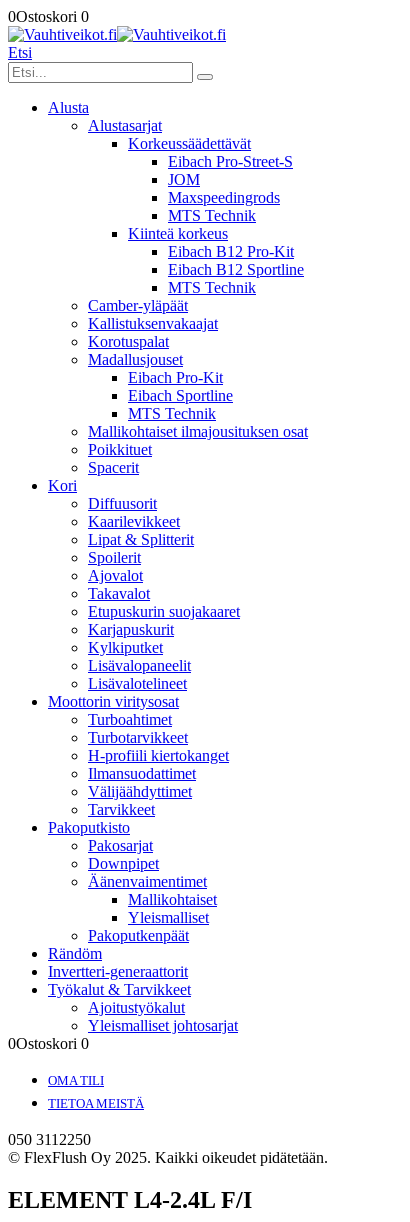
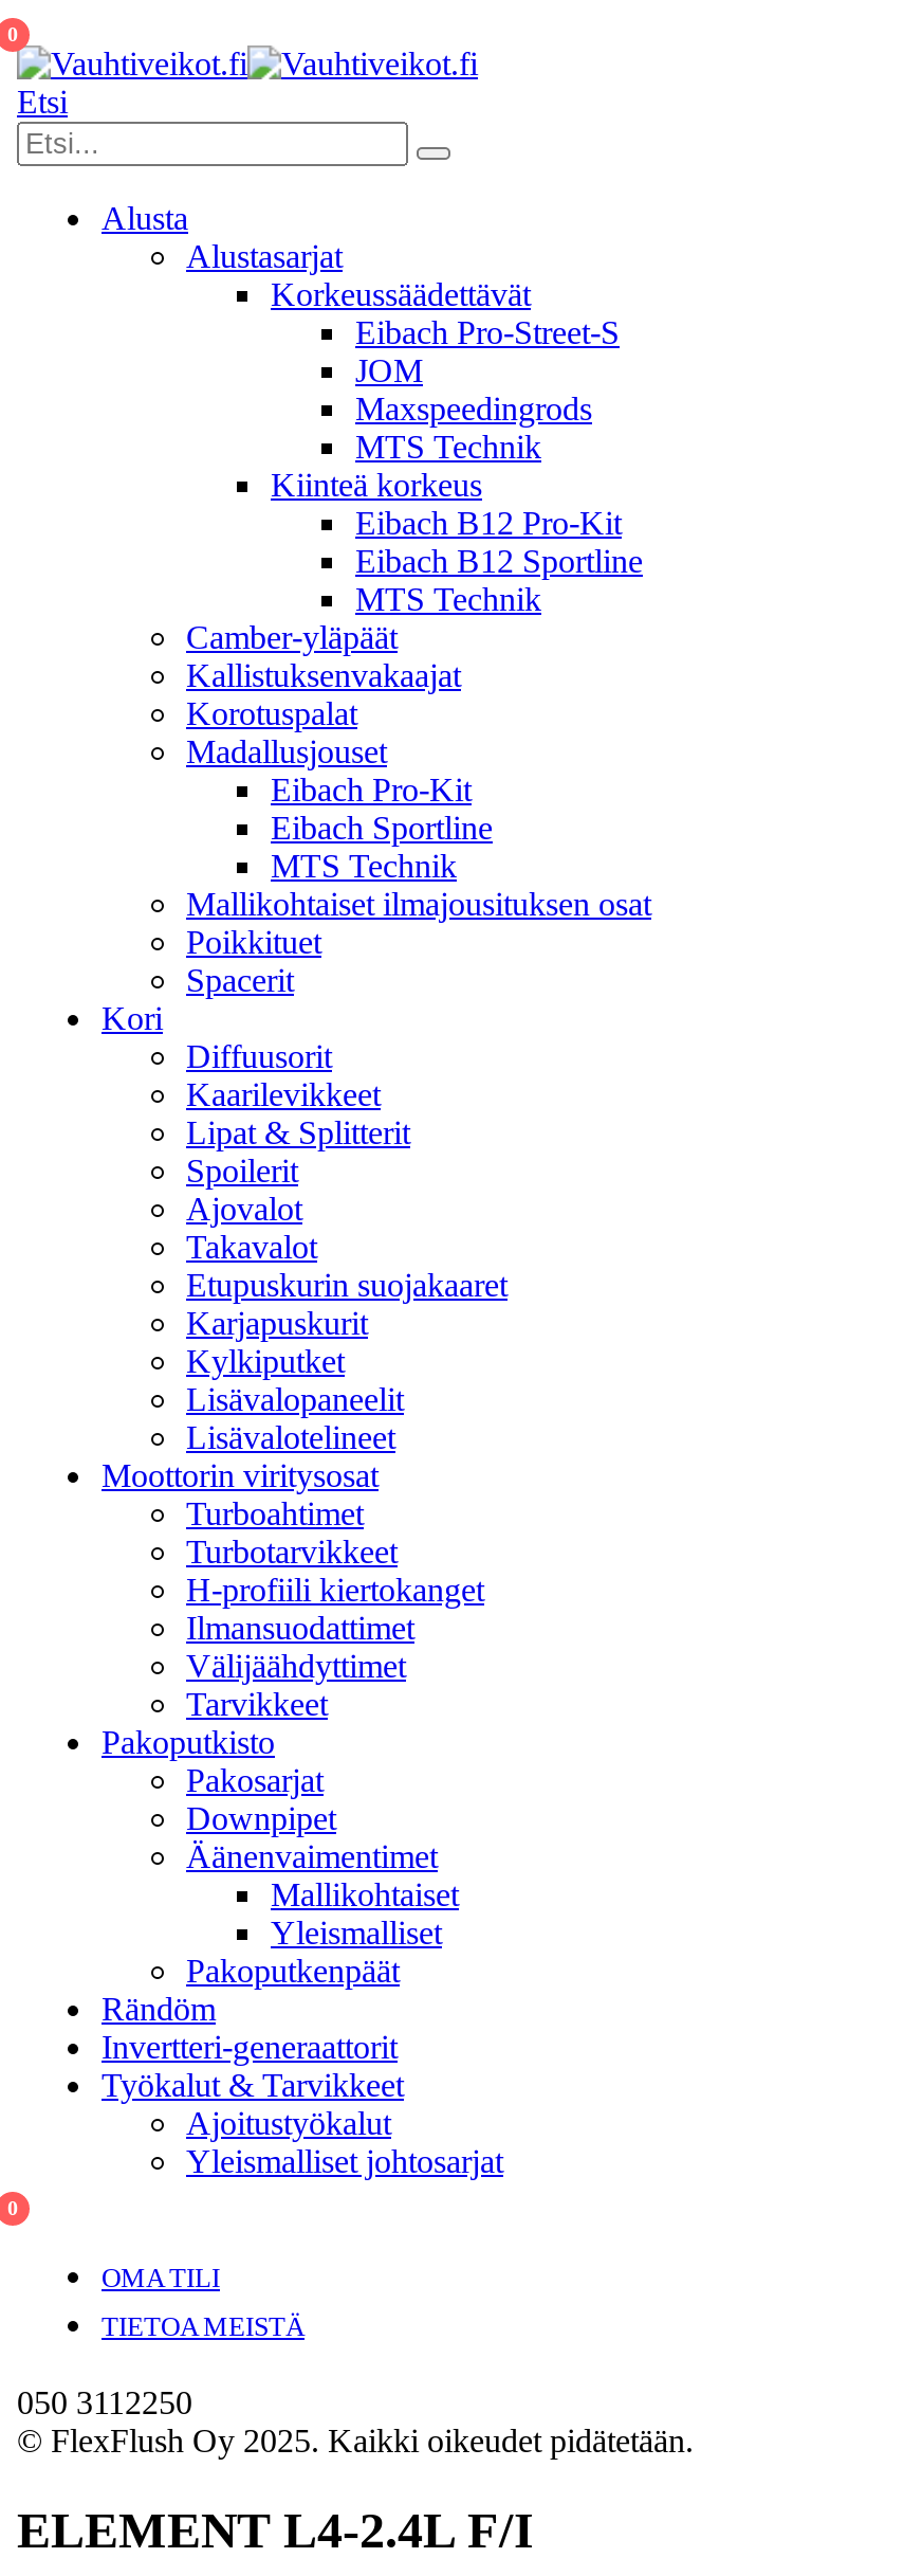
[8,8,89,25] 0Ostoskori 0 -> [7,23,18,46] 0
[8,1035,89,1052] 0Ostoskori 0 -> [7,2197,18,2220] 0

